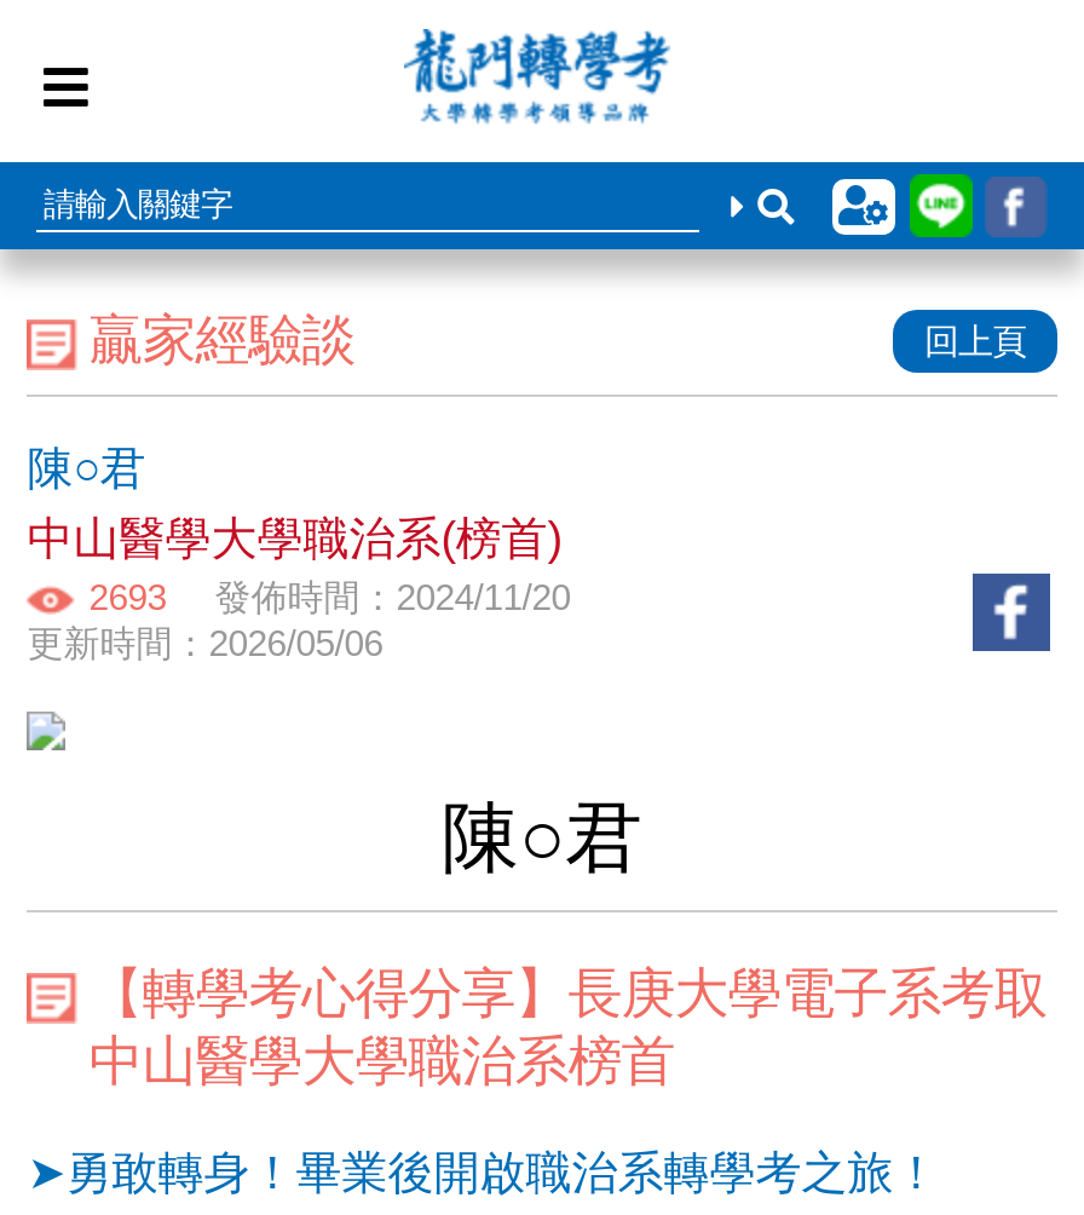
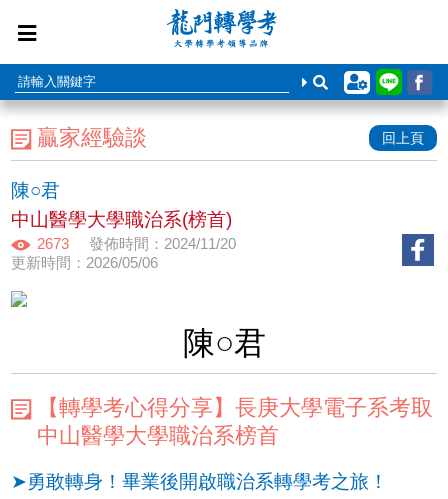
[89,575,571,616] 2693 發佈時間：2024/11/20 -> [37,234,236,251] 2673 發佈時間：2024/11/20

